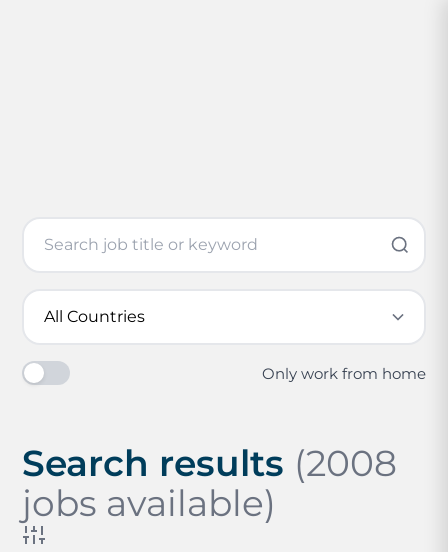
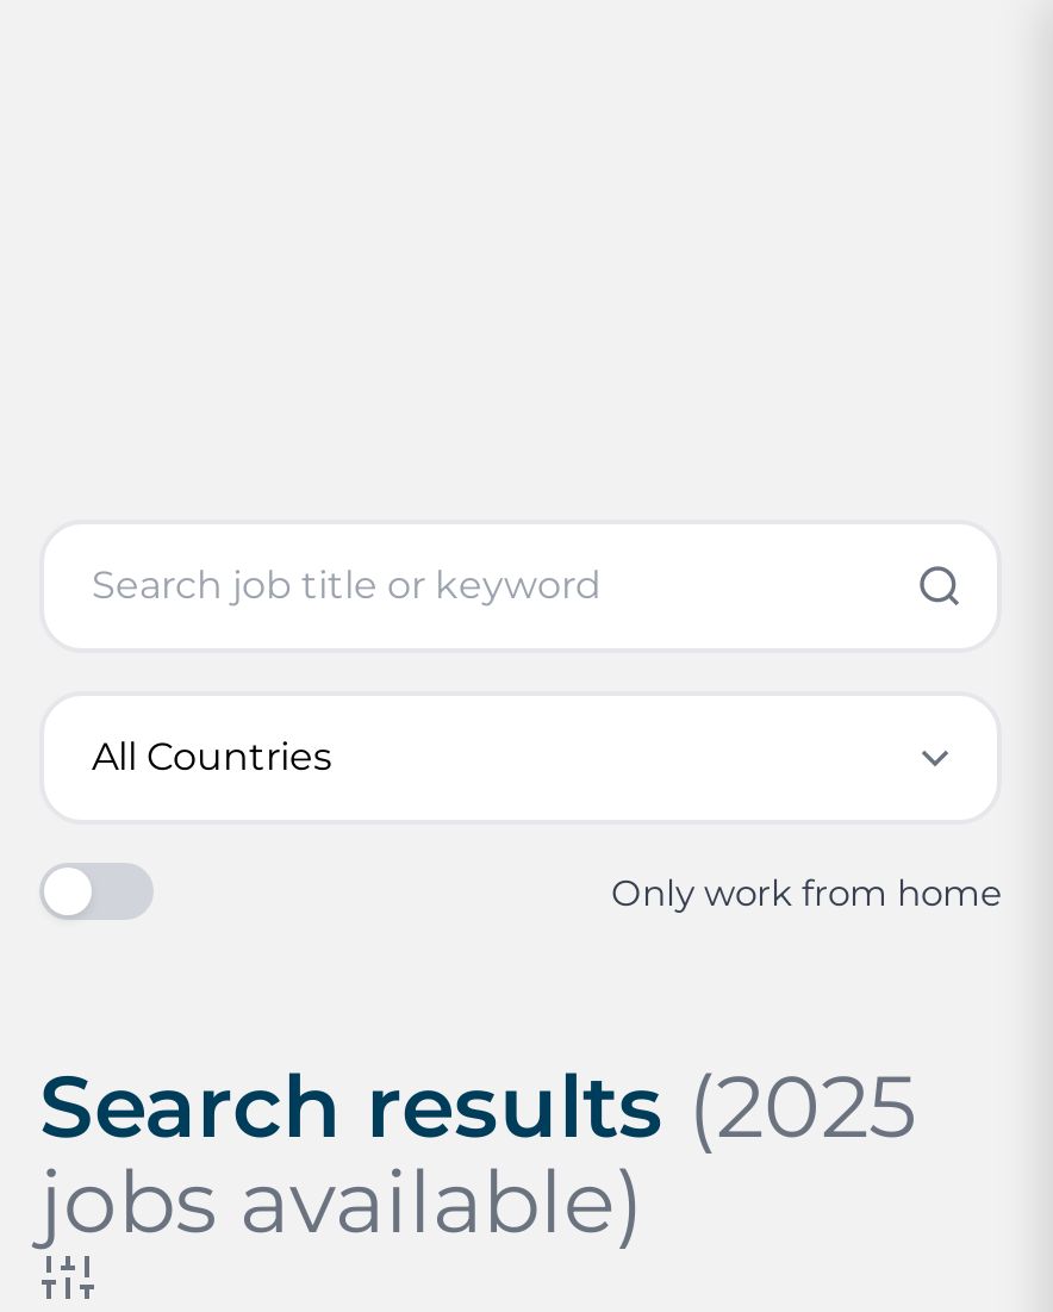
[22,441,397,485] Search results (2008 -> [39,1053,916,1158] Search results (2025

